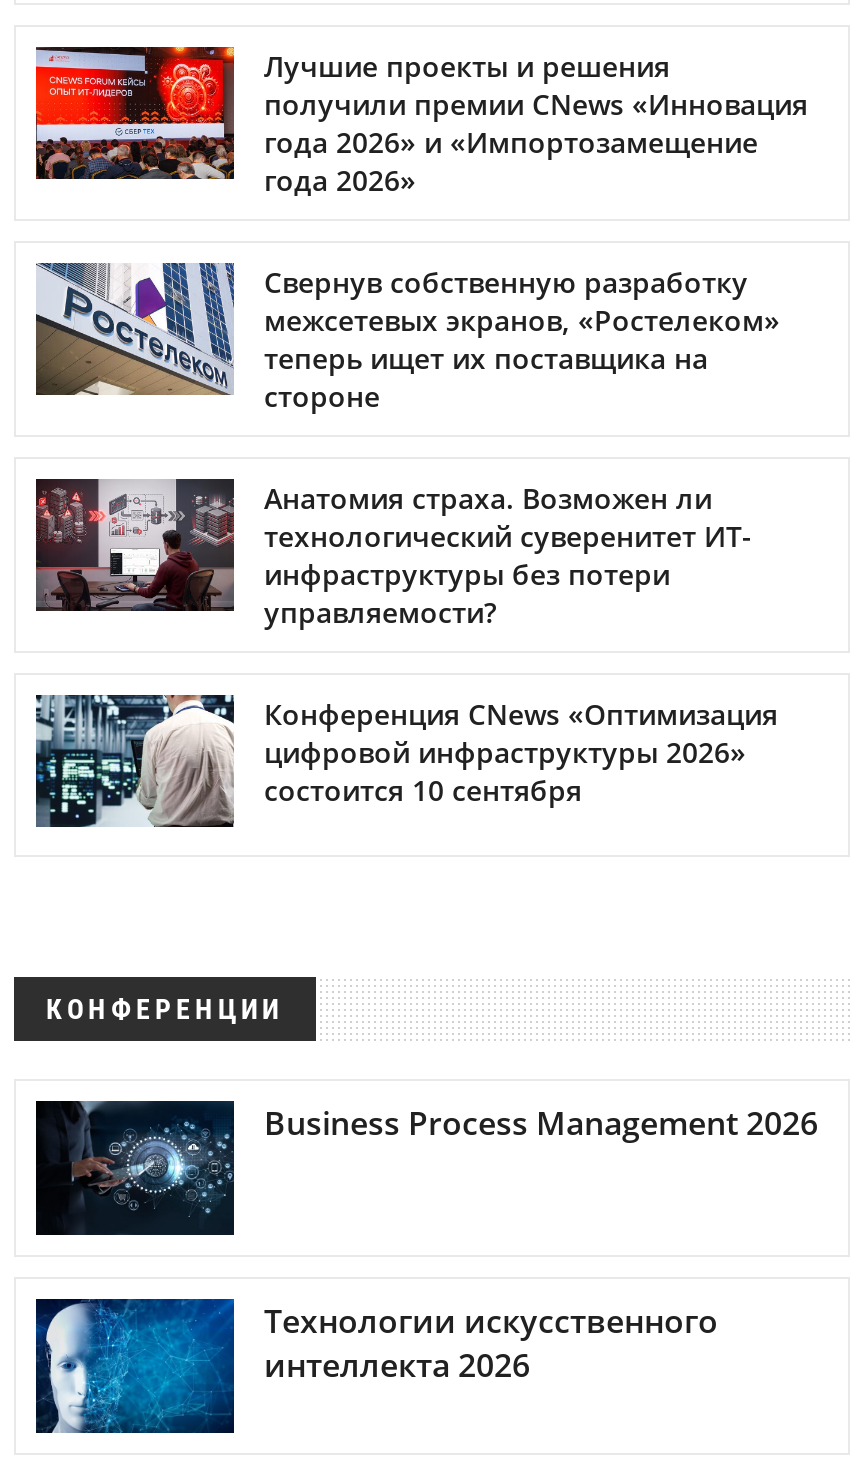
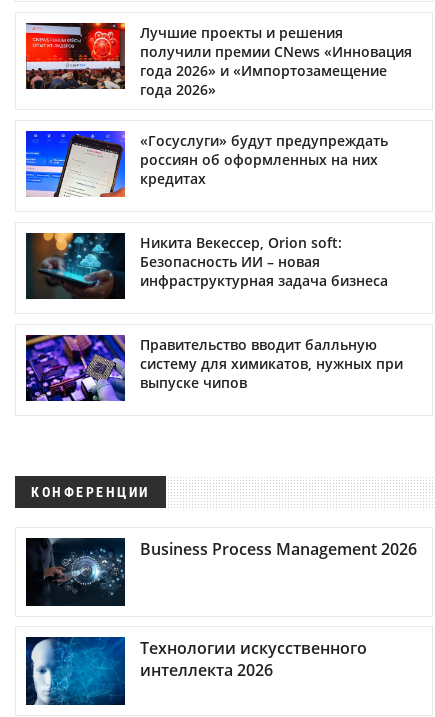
[34,261,780,414] [image] | Свернув собственную разработку | межсетевых экранов, «Ростелеком» | теперь ищет их поставщика на | стороне -> [25,130,388,198] [image] | «Госуслуги» будут предупреждать | россиян об оформленных на них | кредитах
[34,477,752,630] [image] | Анатомия страха. Возможен ли | технологический суверенитет ИТ- | инфраструктуры без потери | управляемости? -> [26,232,388,300] [image] | Никита Векессер, Orion soft: | Безопасность ИИ – новая | инфраструктурная задача бизнеса
[34,693,778,829] [image] | Конференция CNews «Оптимизация | цифровой инфраструктуры 2026» | состоится 10 сентября -> [26,334,403,402] [image] | Правительство вводит балльную | систему для химикатов, нужных при | выпуске чипов

